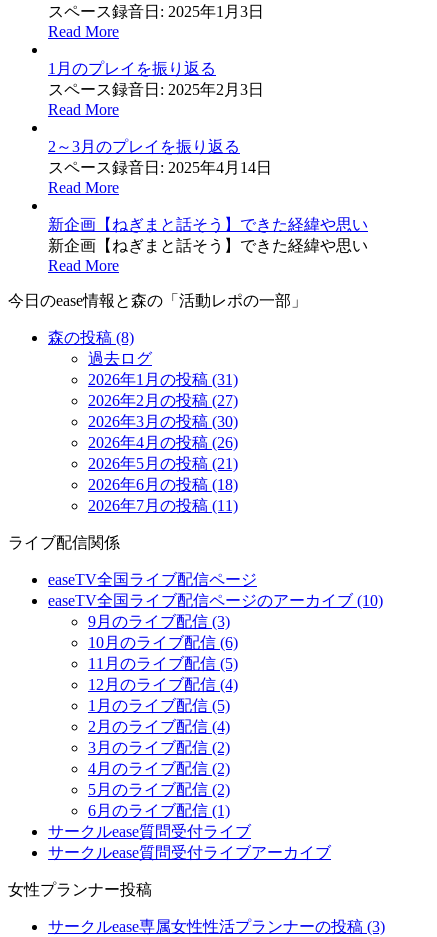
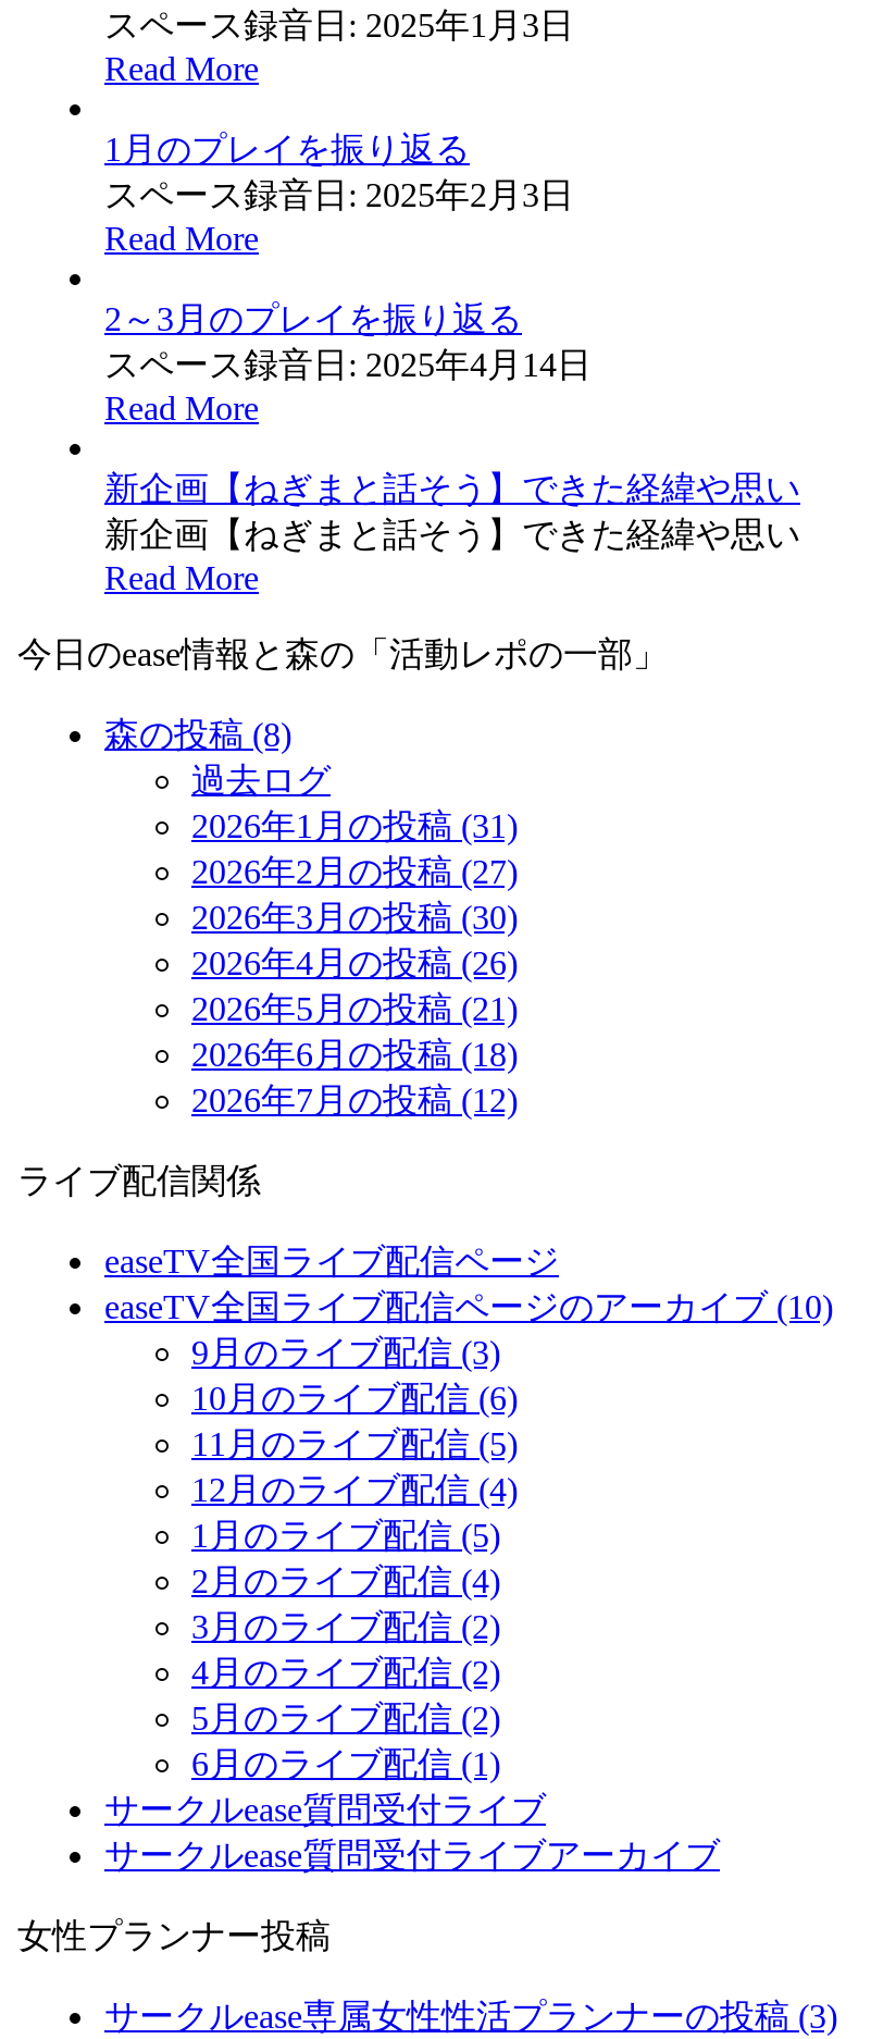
[88,497,238,514] 2026年7月の投稿 (11) -> [191,1081,518,1118] 2026年7月の投稿 (12)

